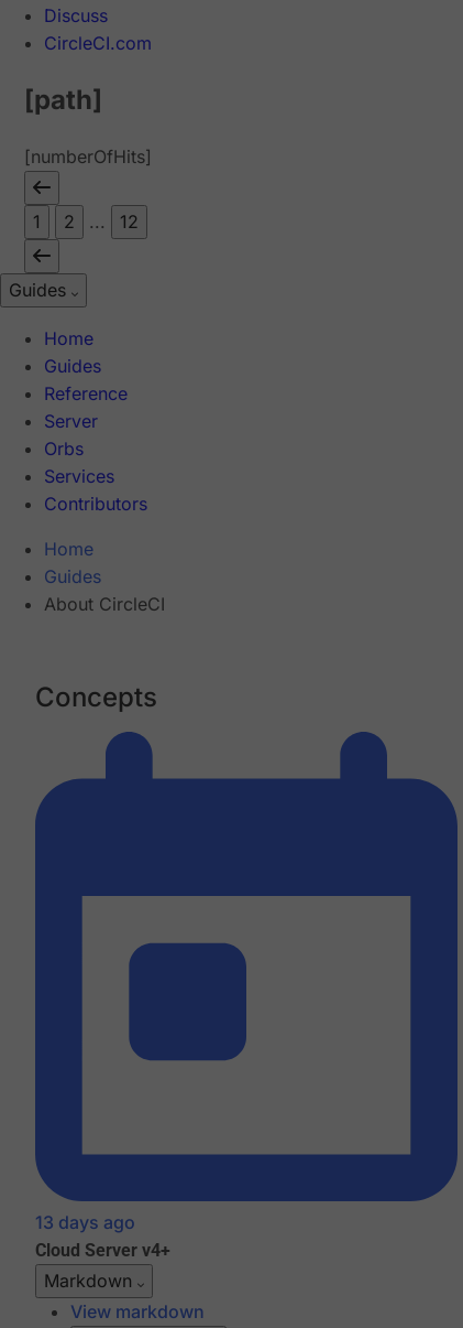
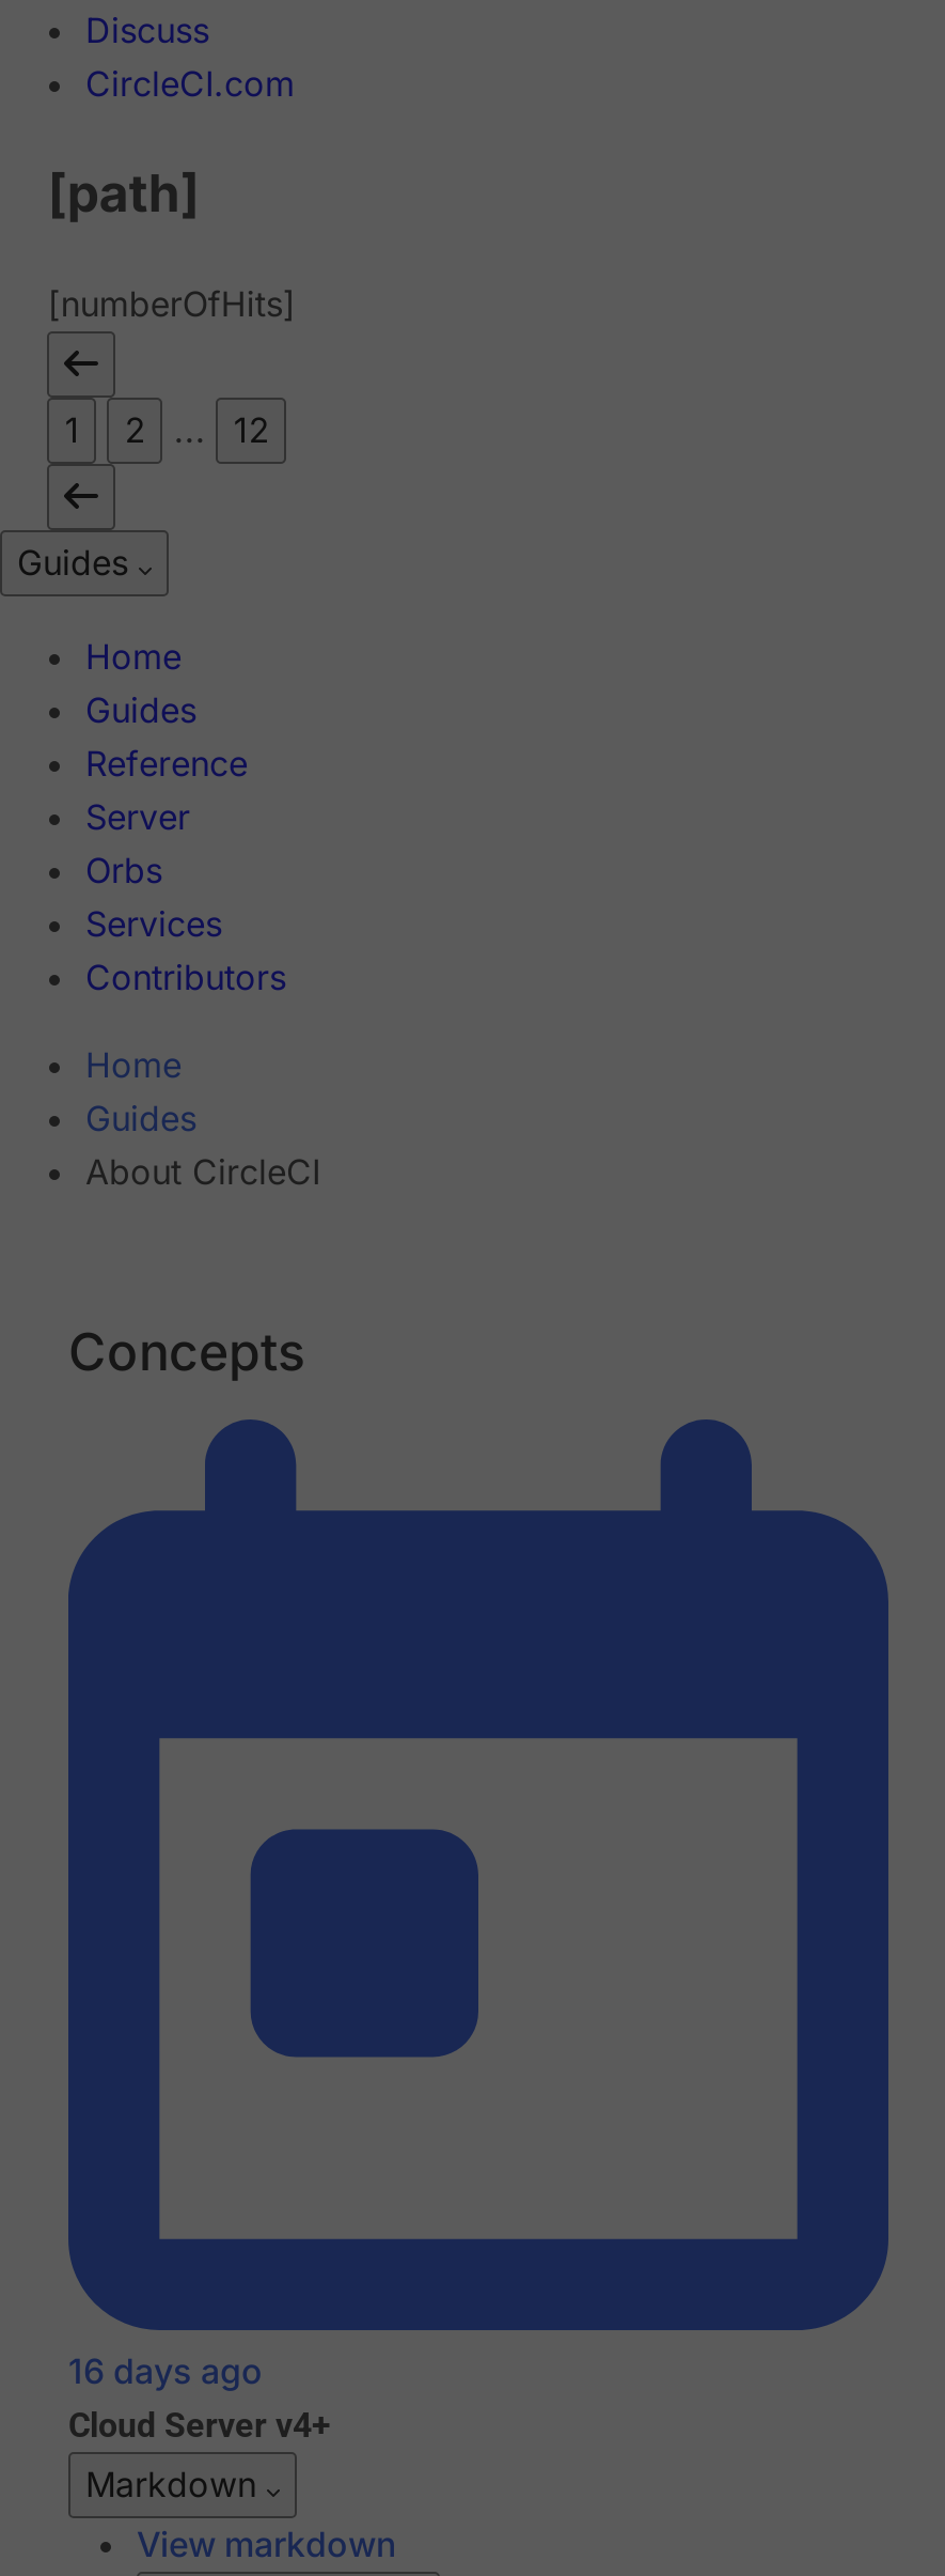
[35,1212,135,1234] 13 days ago -> [68,2350,263,2393] 16 days ago

